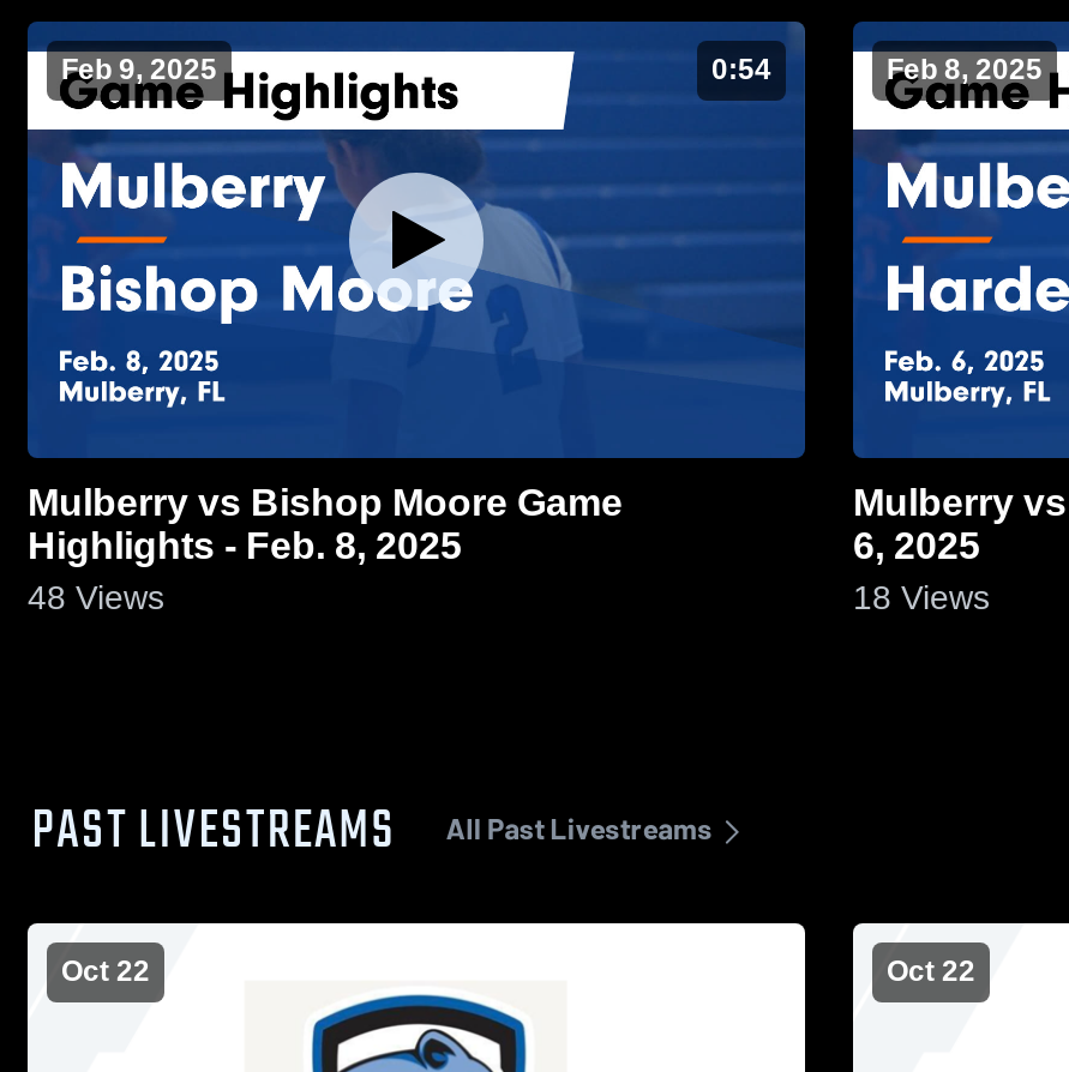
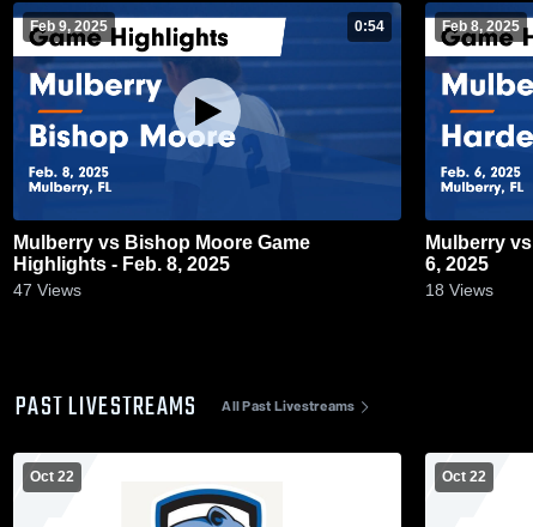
[28,577,164,616] 48 Views -> [13,280,81,299] 47 Views

